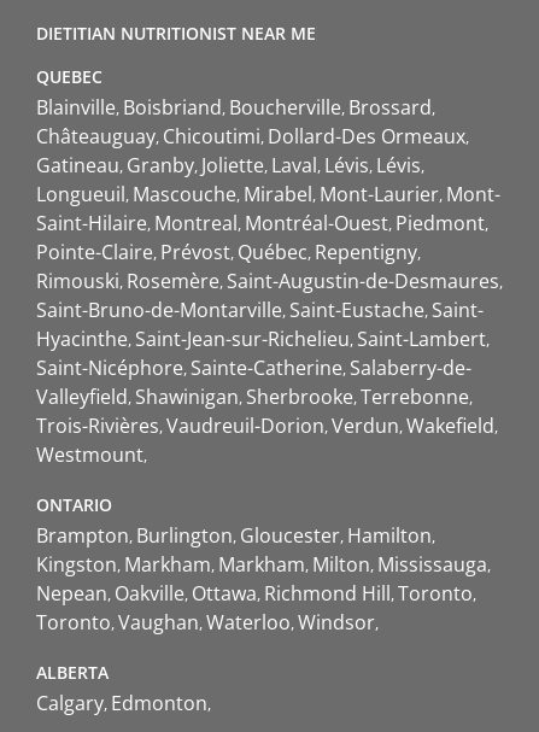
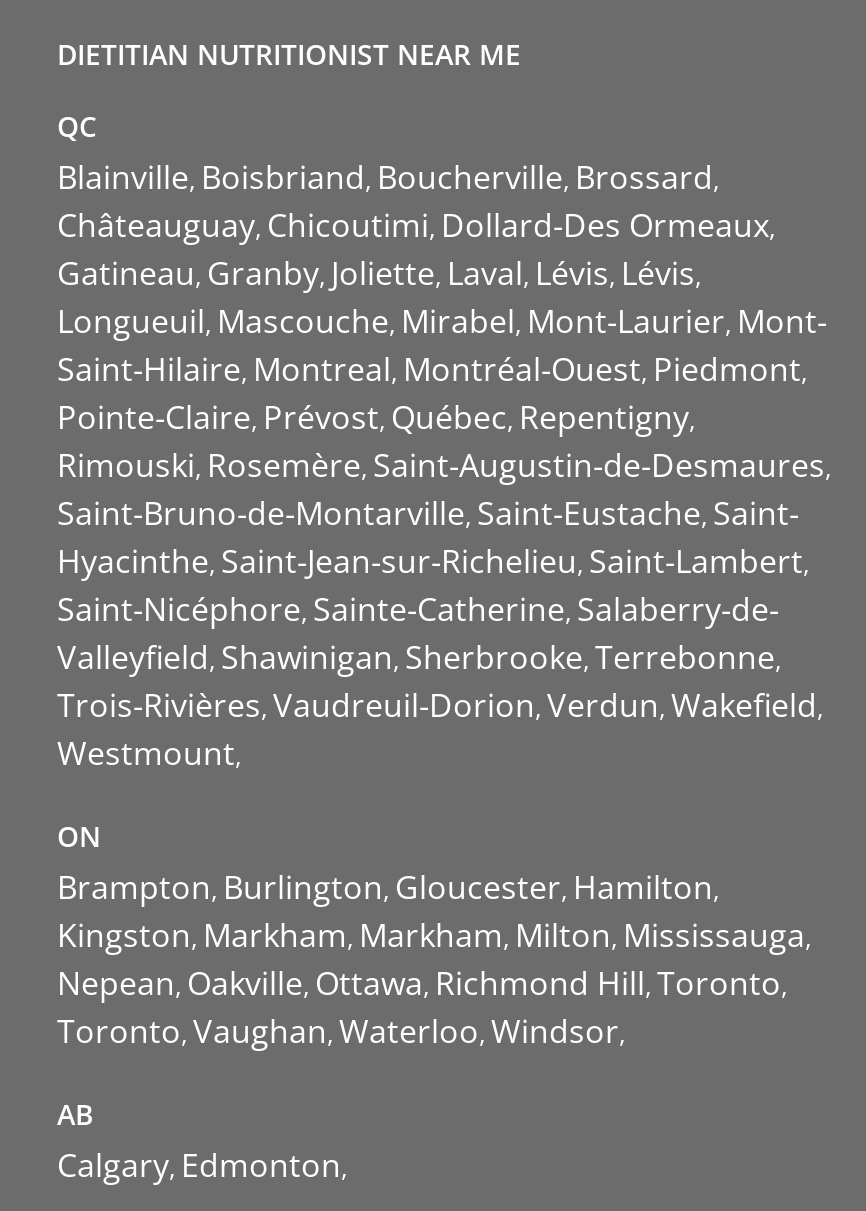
[36,65,102,88] QUEBEC -> [57,107,97,145] QC
[36,493,112,516] ONTARIO -> [57,817,101,855] ON
[36,661,109,684] ALBERTA -> [57,1095,93,1133] AB

